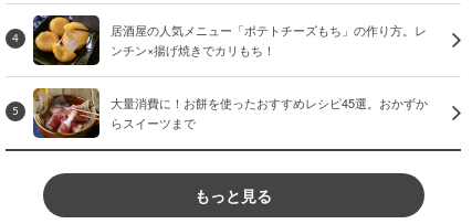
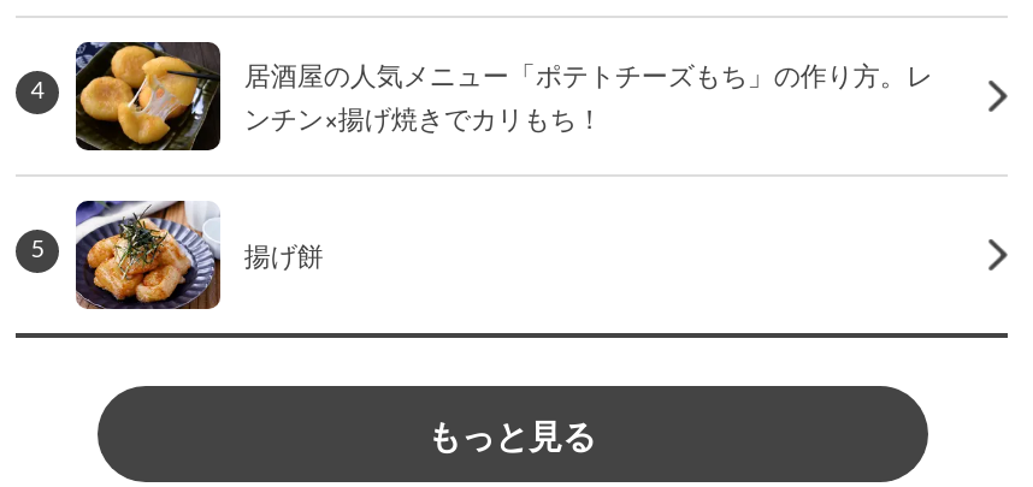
[32,87,428,138] [image] | 大量消費に！お餅を使ったおすすめレシピ45選。おかずか | らスイーツまで -> [73,198,324,309] [image] | 揚げ餅

